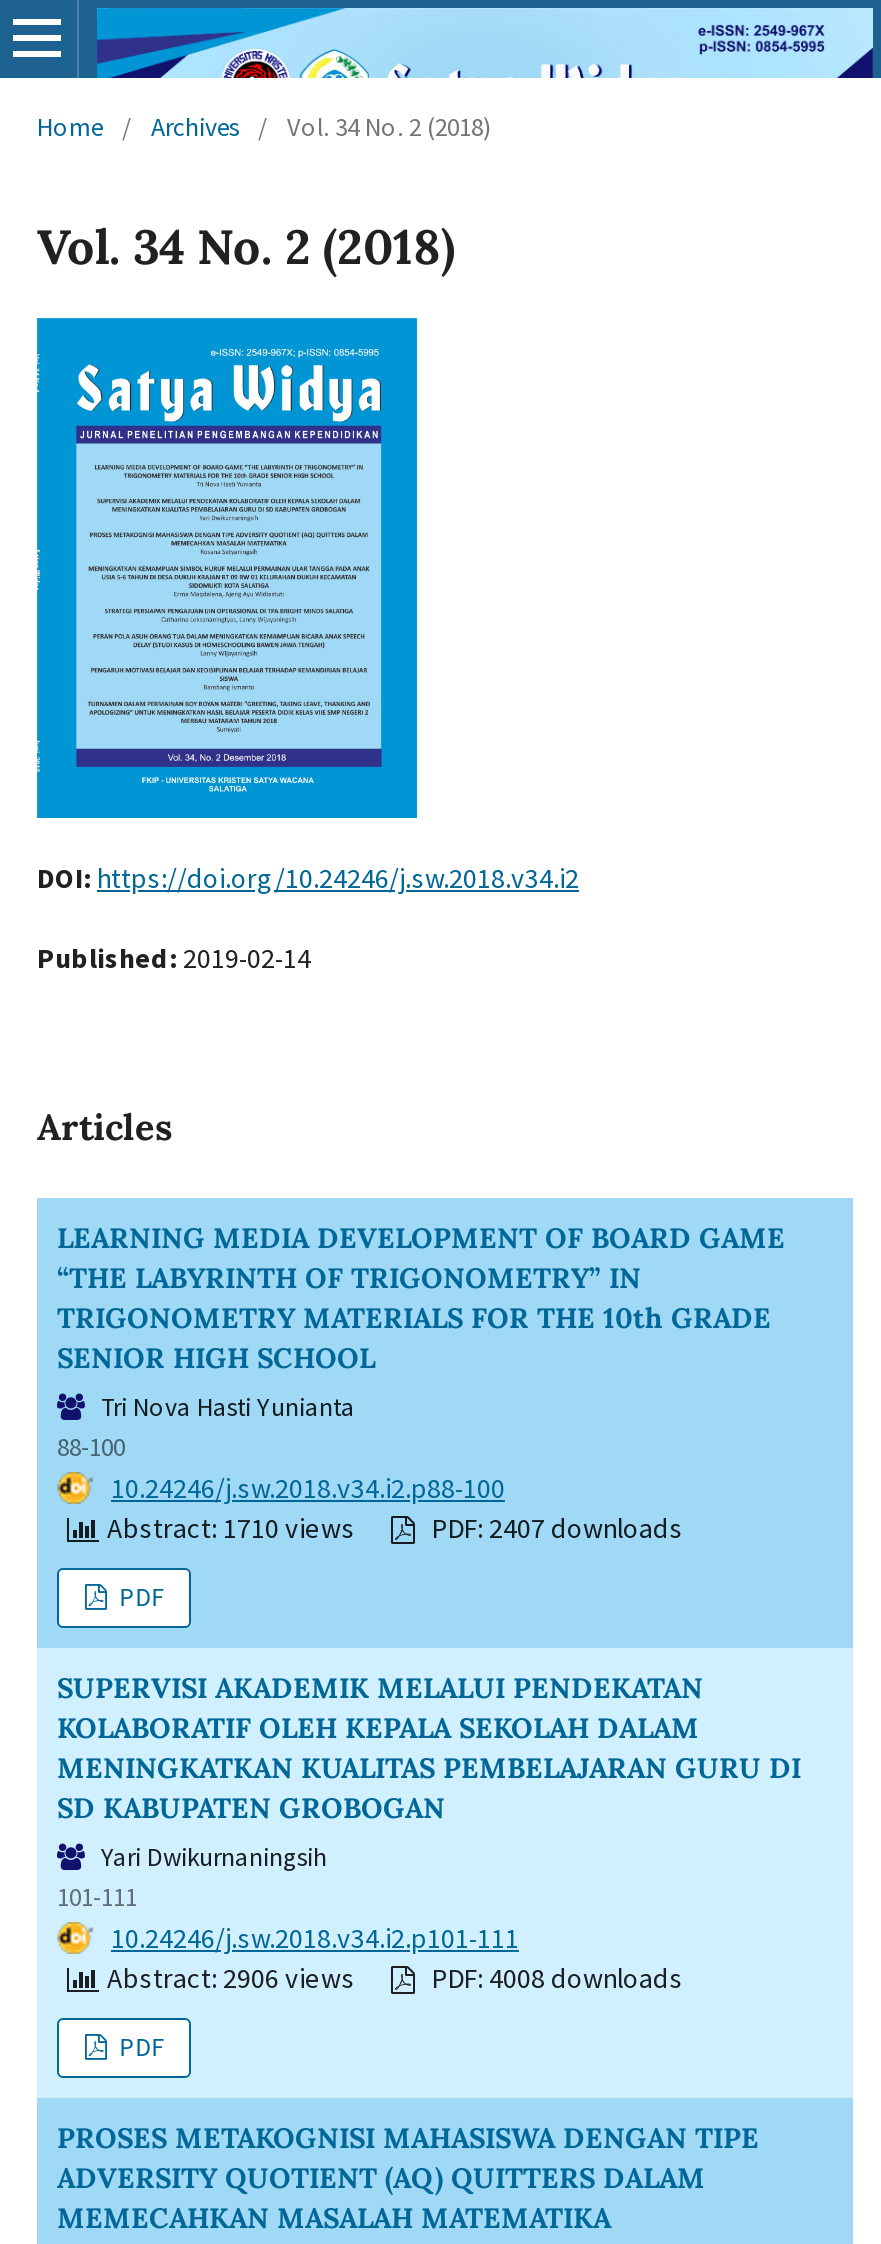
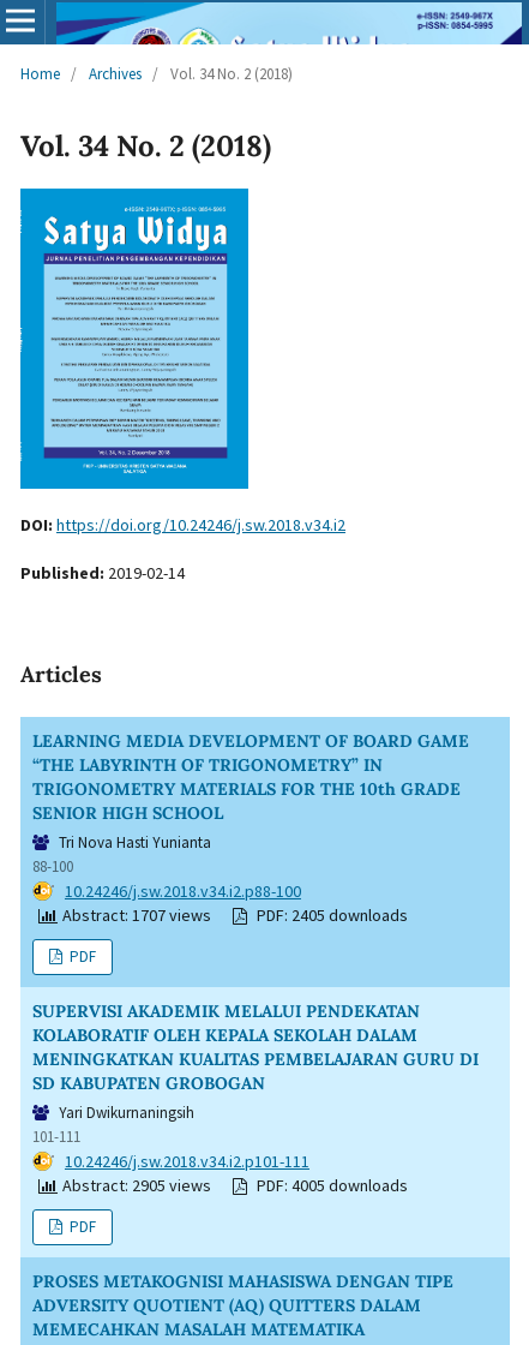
[107,1510,355,1546] Abstract: 1710 views -> [62,904,211,926] Abstract: 1707 views
[431,1510,683,1546] PDF: 2407 downloads -> [257,904,408,926] PDF: 2405 downloads
[107,1960,355,1996] Abstract: 2906 views -> [62,1174,211,1196] Abstract: 2905 views
[431,1960,683,1996] PDF: 4008 downloads -> [257,1174,408,1196] PDF: 4005 downloads

